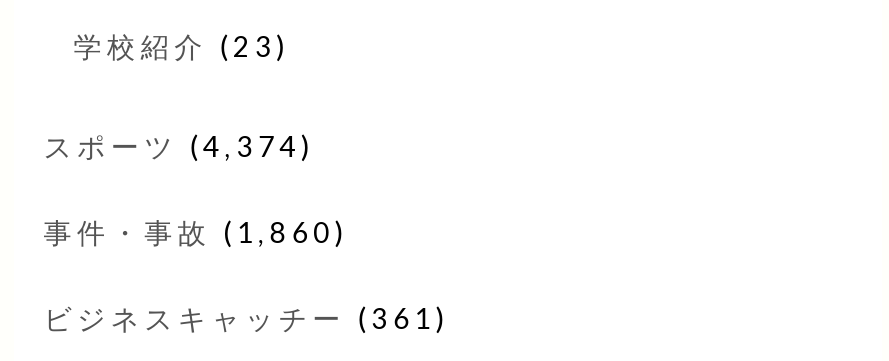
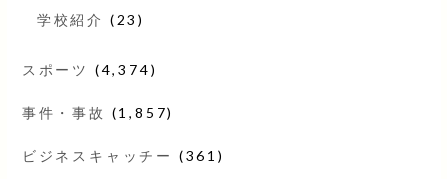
[43,215,348,249] 事件・事故(1,860) -> [22,104,174,121] 事件・事故(1,857)

